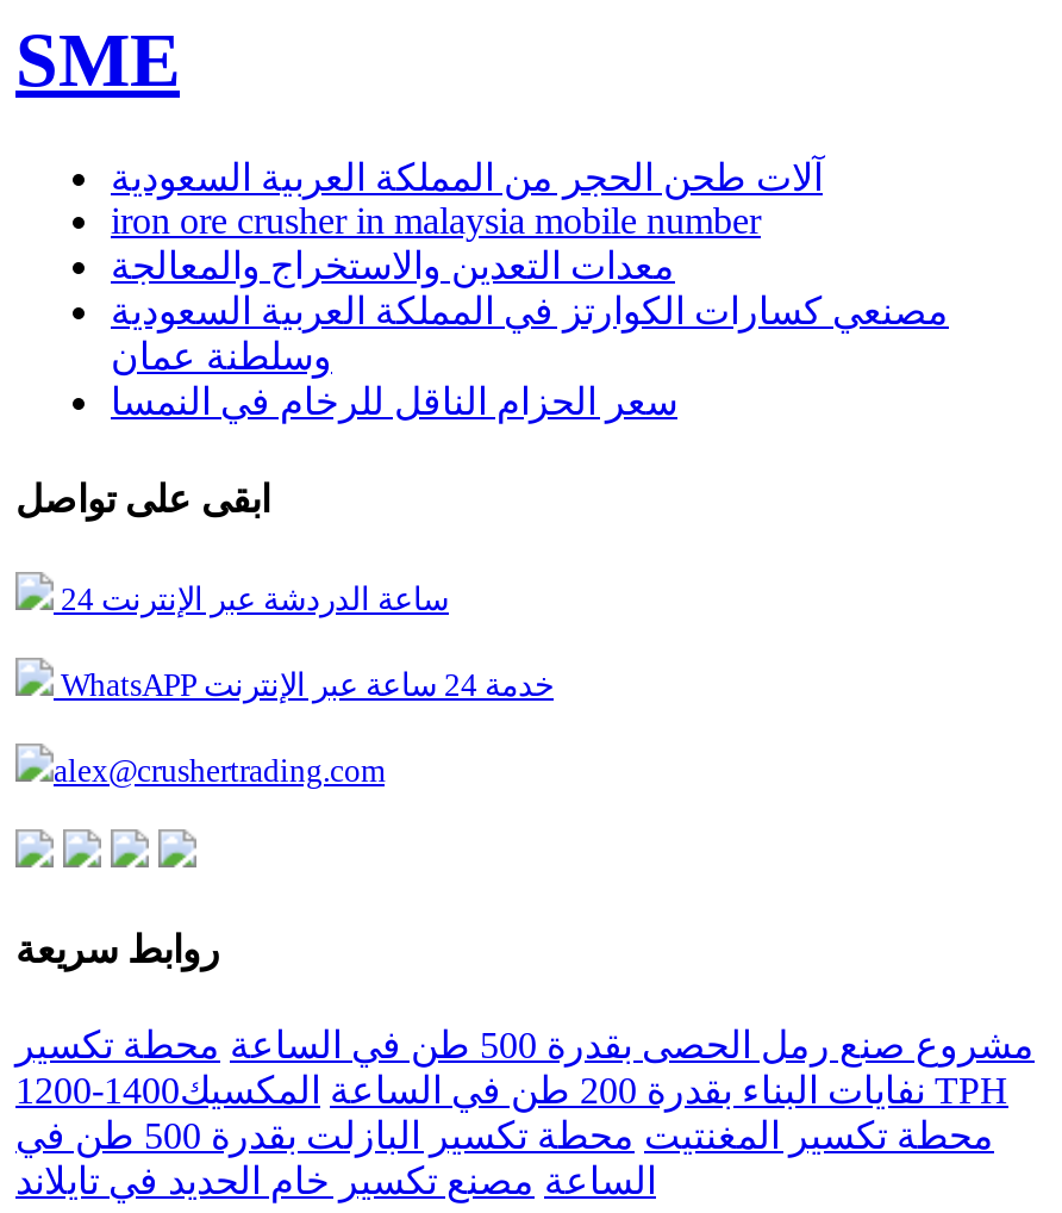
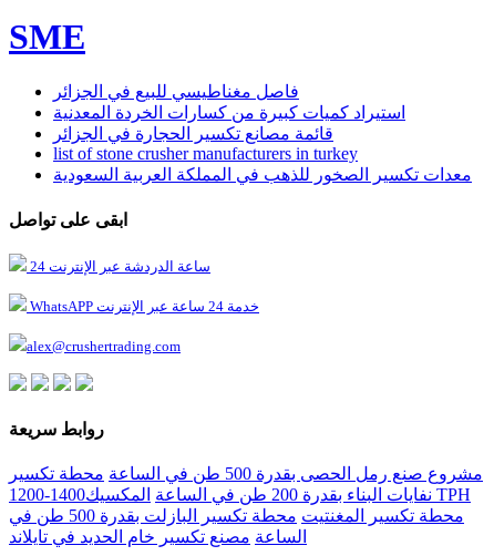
[111,158,949,423] آلات طحن الحجر من المملكة العربية السعودية | iron ore crusher in malaysia mobile number | معدات التعدين والاستخراج والمعالجة | مصنعي كسارات الكوارتز في المملكة العربية السعودية | وسلطنة عمان | سعر الحزام الناقل للرخام في النمسا -> [53,82,472,184] فاصل مغناطيسي للبيع في الجزائر | استيراد كميات كبيرة من كسارات الخردة المعدنية | قائمة مصانع تكسير الحجارة في الجزائر | list of stone crusher manufacturers in turkey | معدات تكسير الصخور للذهب في المملكة العربية السعودية

